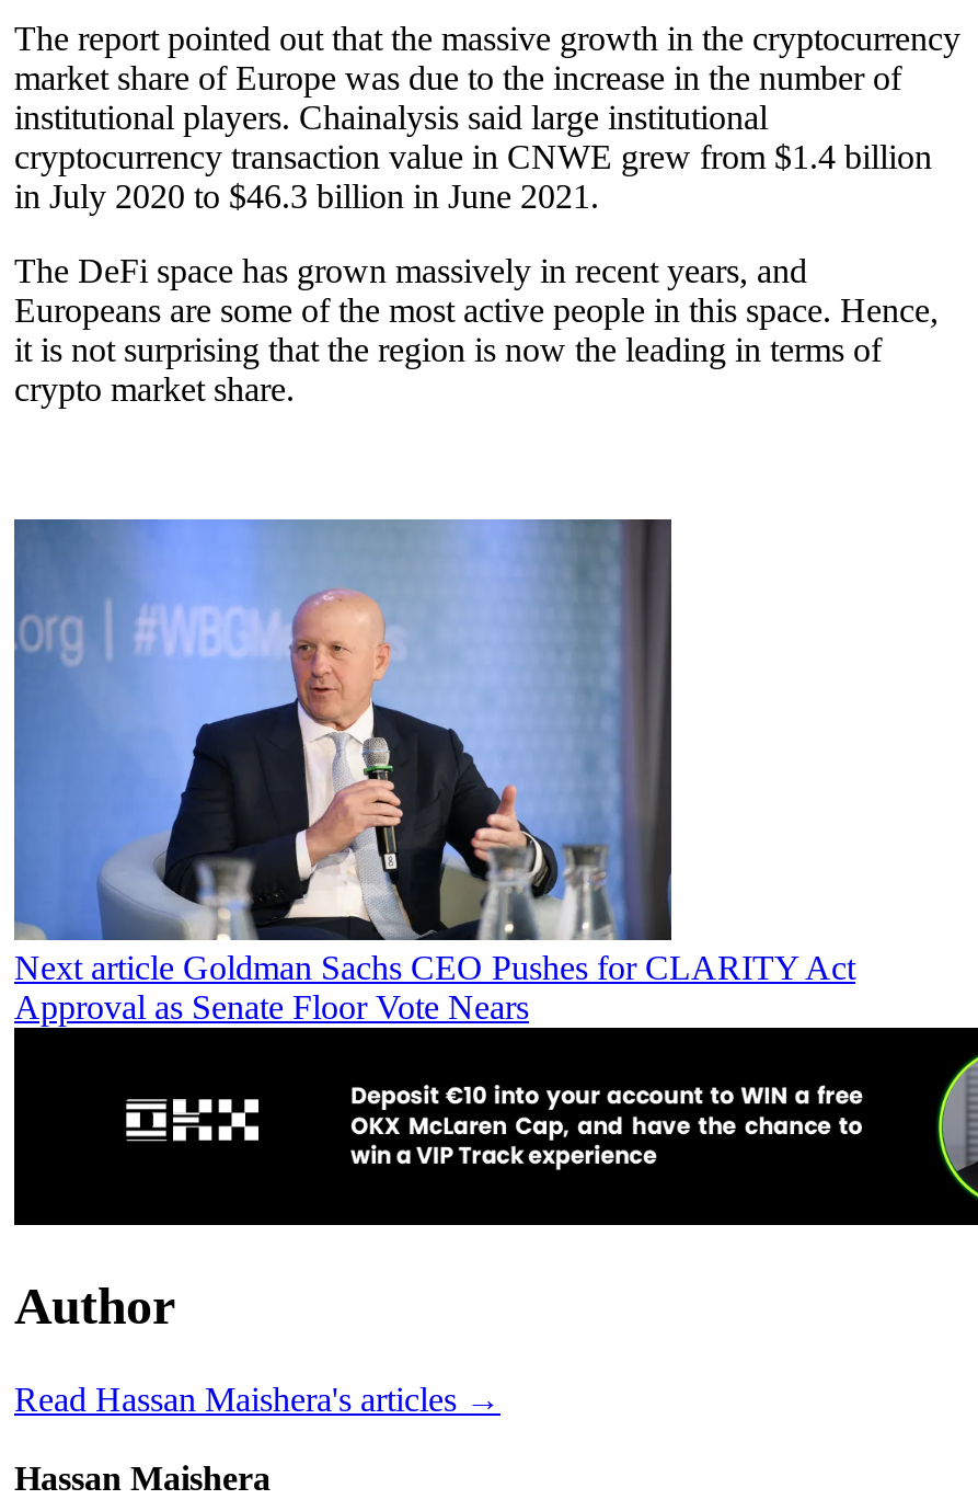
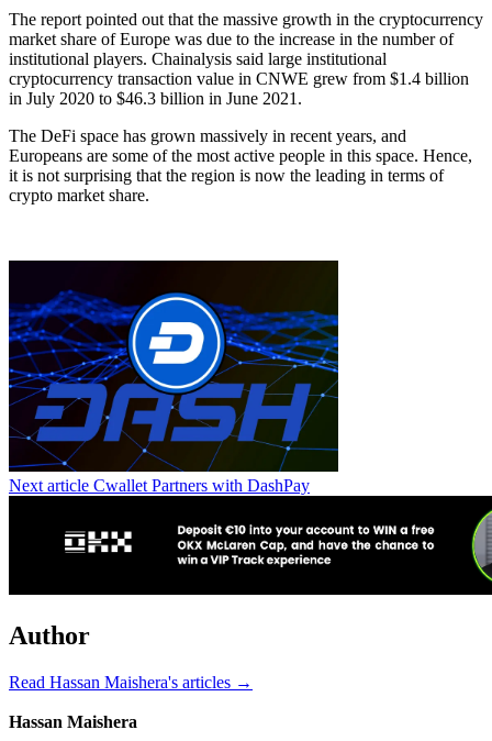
[12,517,855,1025] [image] | Next article Goldman Sachs CEO Pushes for CLARITY Act | Approval as Senate Floor Vote Nears -> [8,259,339,494] [image] | Next article Cwallet Partners with DashPay

